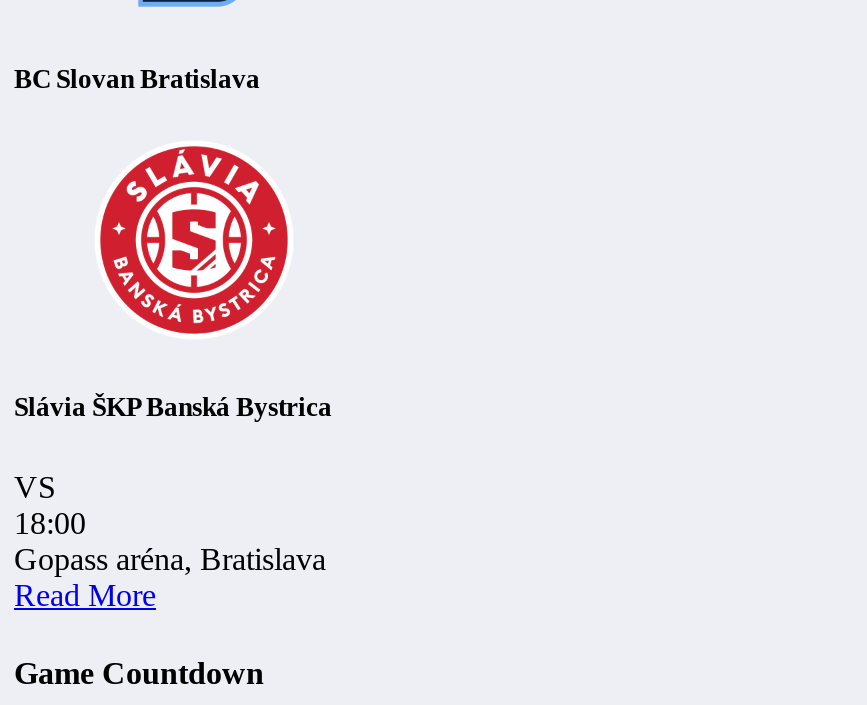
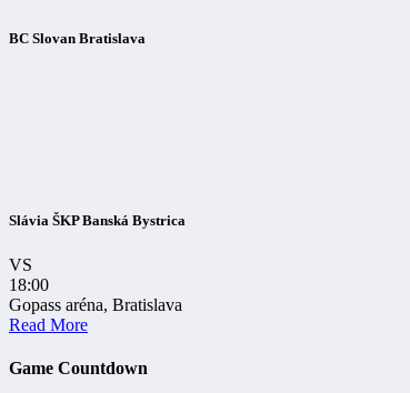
[98,144,290,336] [image] -> none

